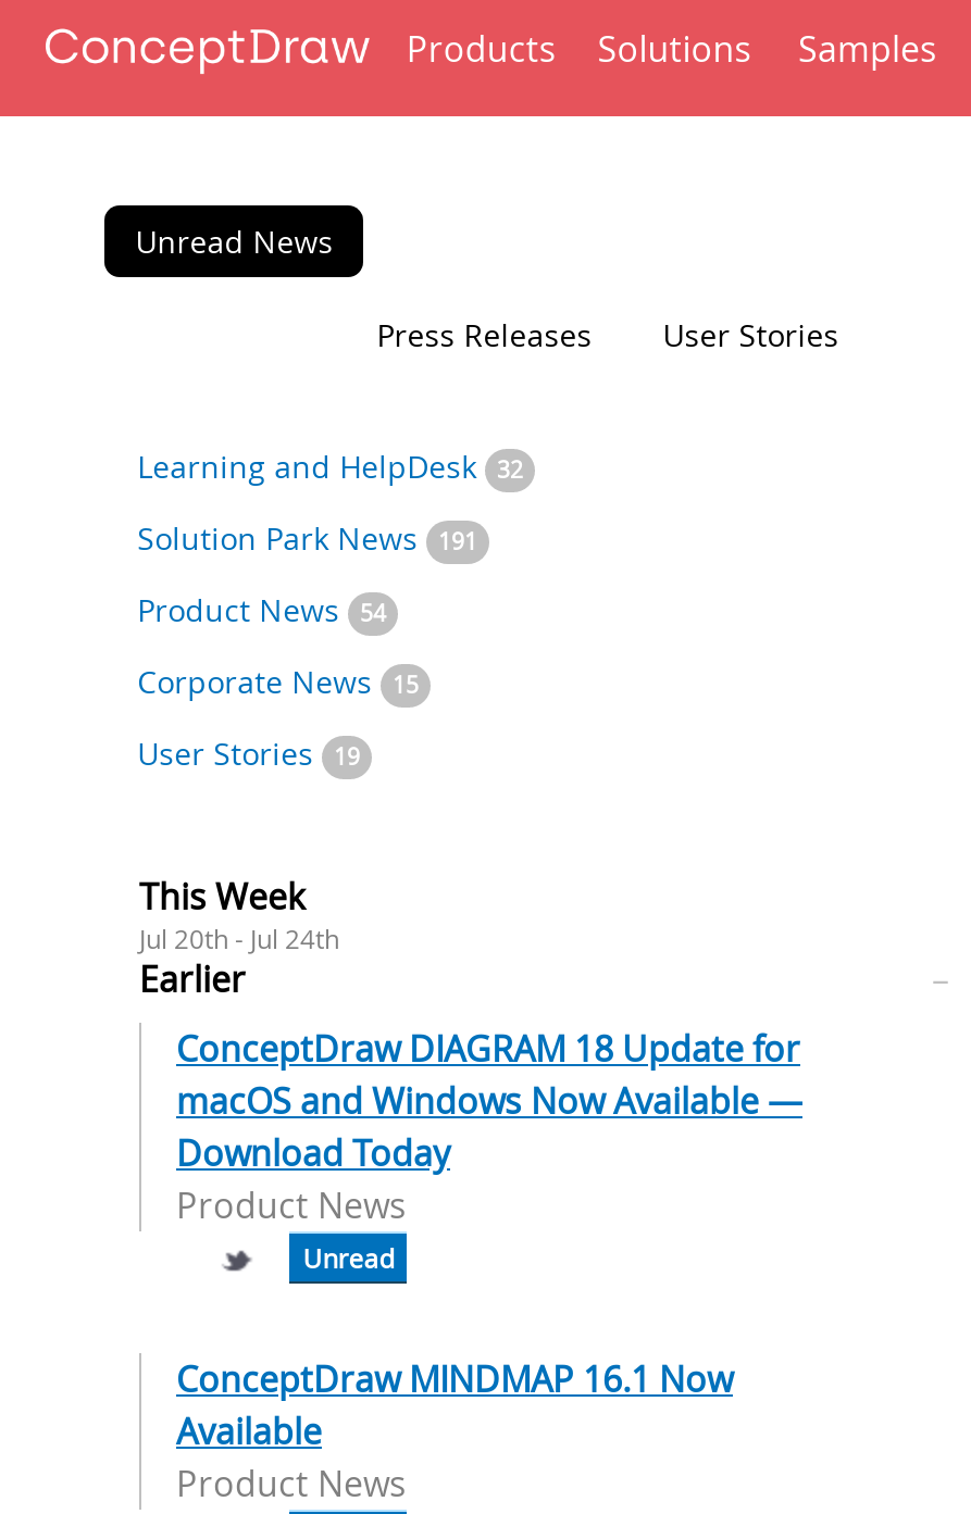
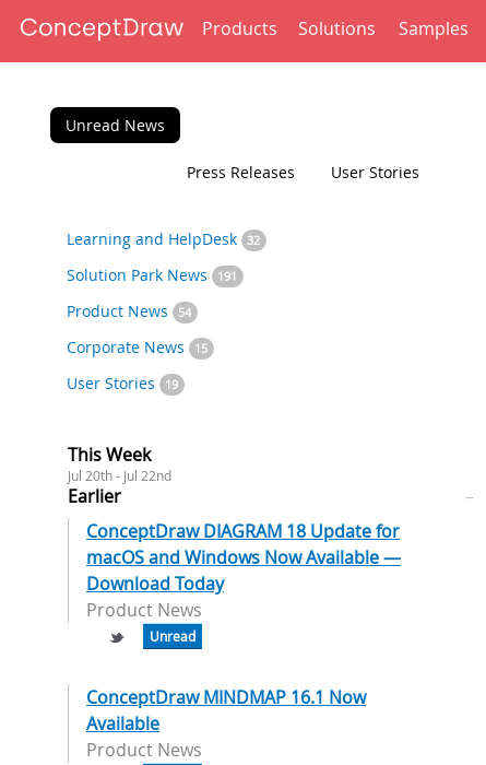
[139,921,339,955] Jul 20th - Jul 24th -> [68,467,171,484] Jul 20th - Jul 22nd

